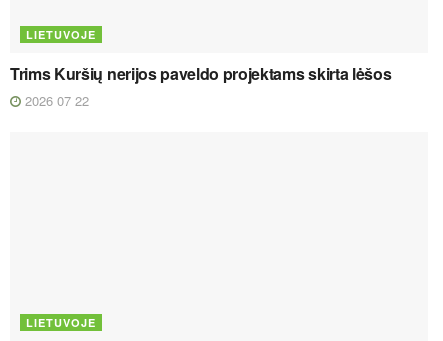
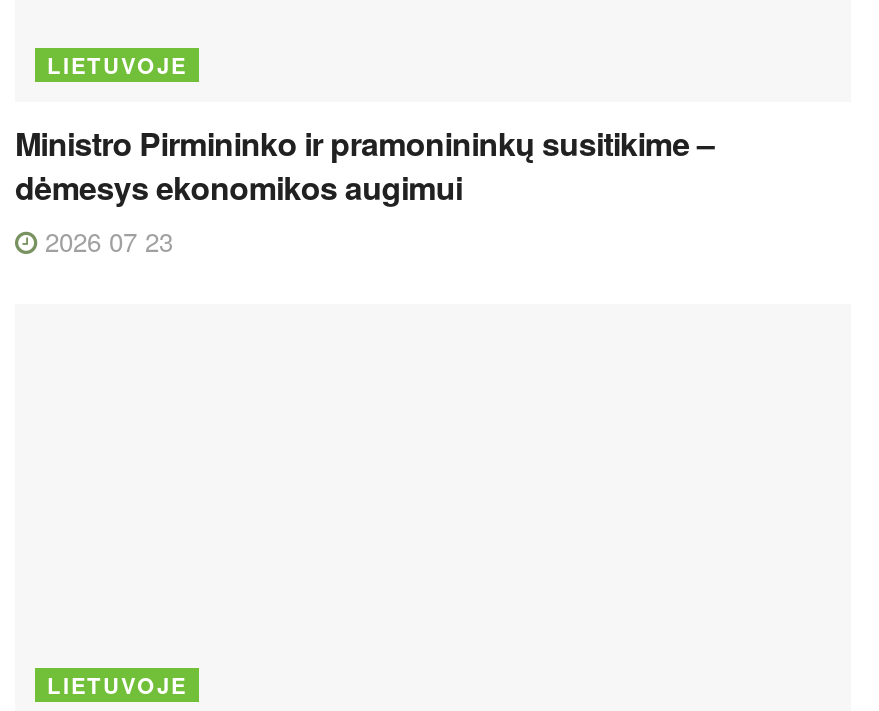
[10,62,391,110] Trims Kuršių nerijos paveldo projektams skirta lėšos | 2026 07 22 -> [15,120,714,260] Ministro Pirmininko ir pramonininkų susitikime – | dėmesys ekonomikos augimui | 2026 07 23

